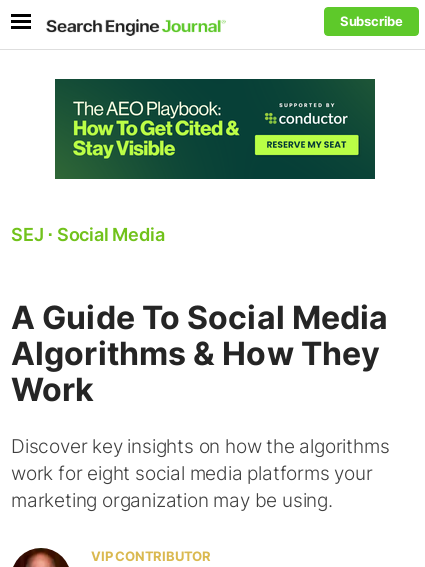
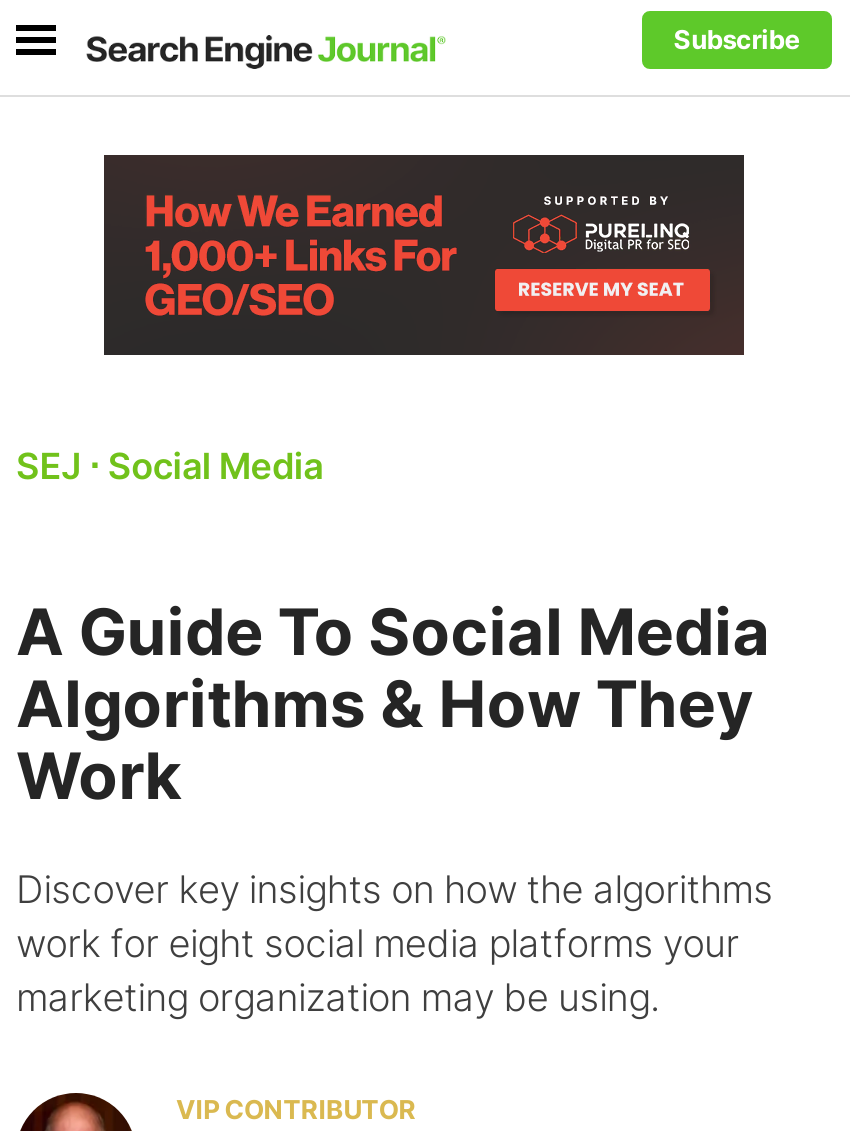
[55,79,375,179] [image] -> [104,155,744,355] [image]

